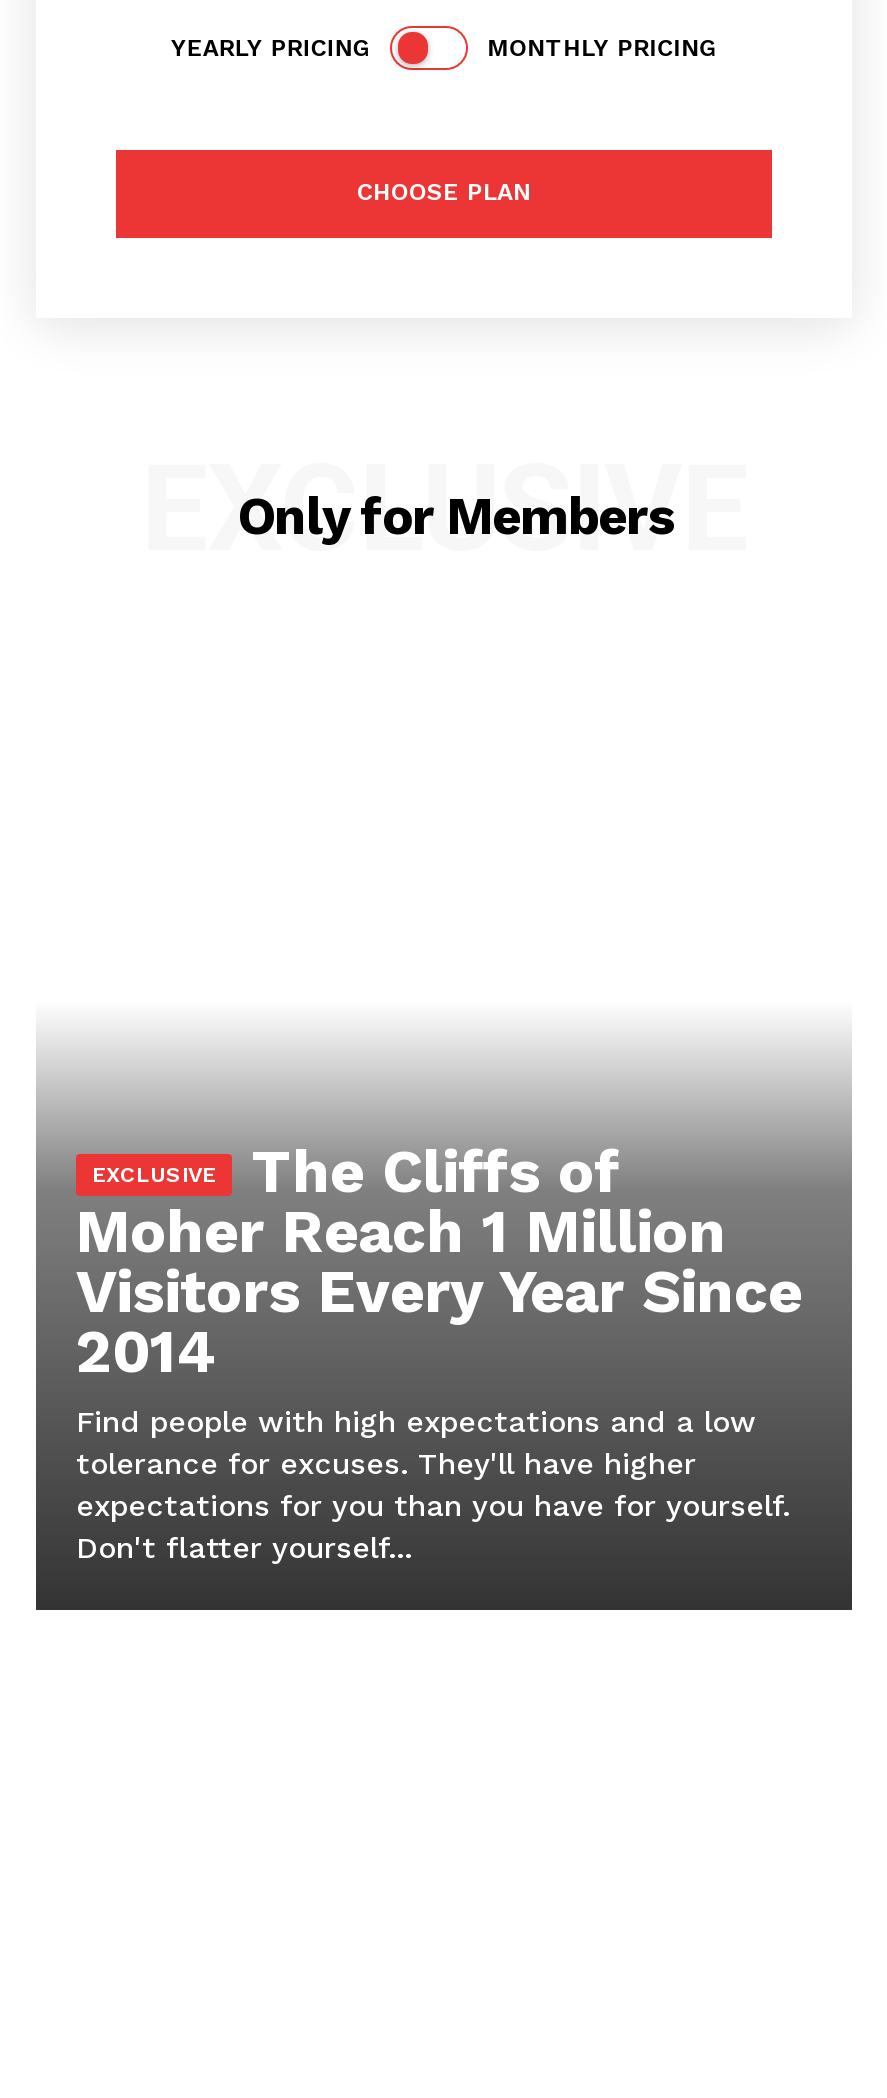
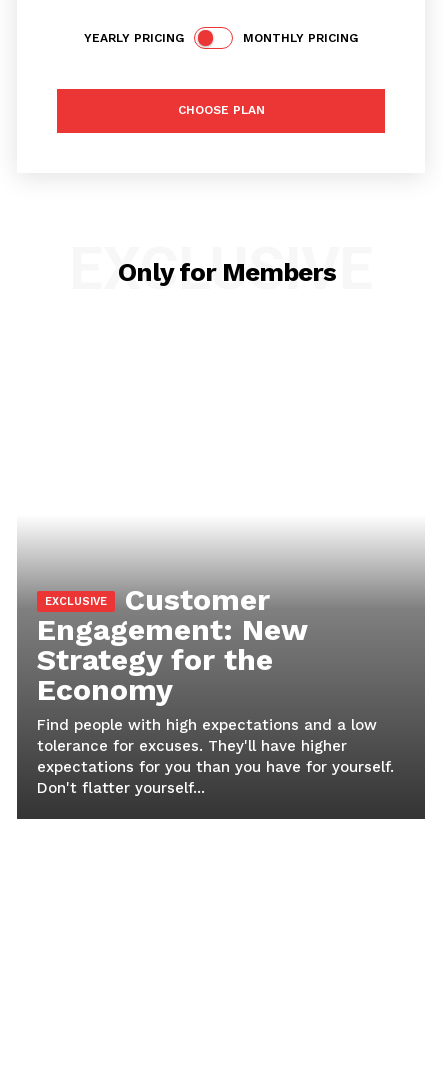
[76,1136,802,1386] The Cliffs of | Moher Reach 1 Million | Visitors Every Year Since | 2014 -> [37,582,308,707] Customer | Engagement: New | Strategy for the | Economy

